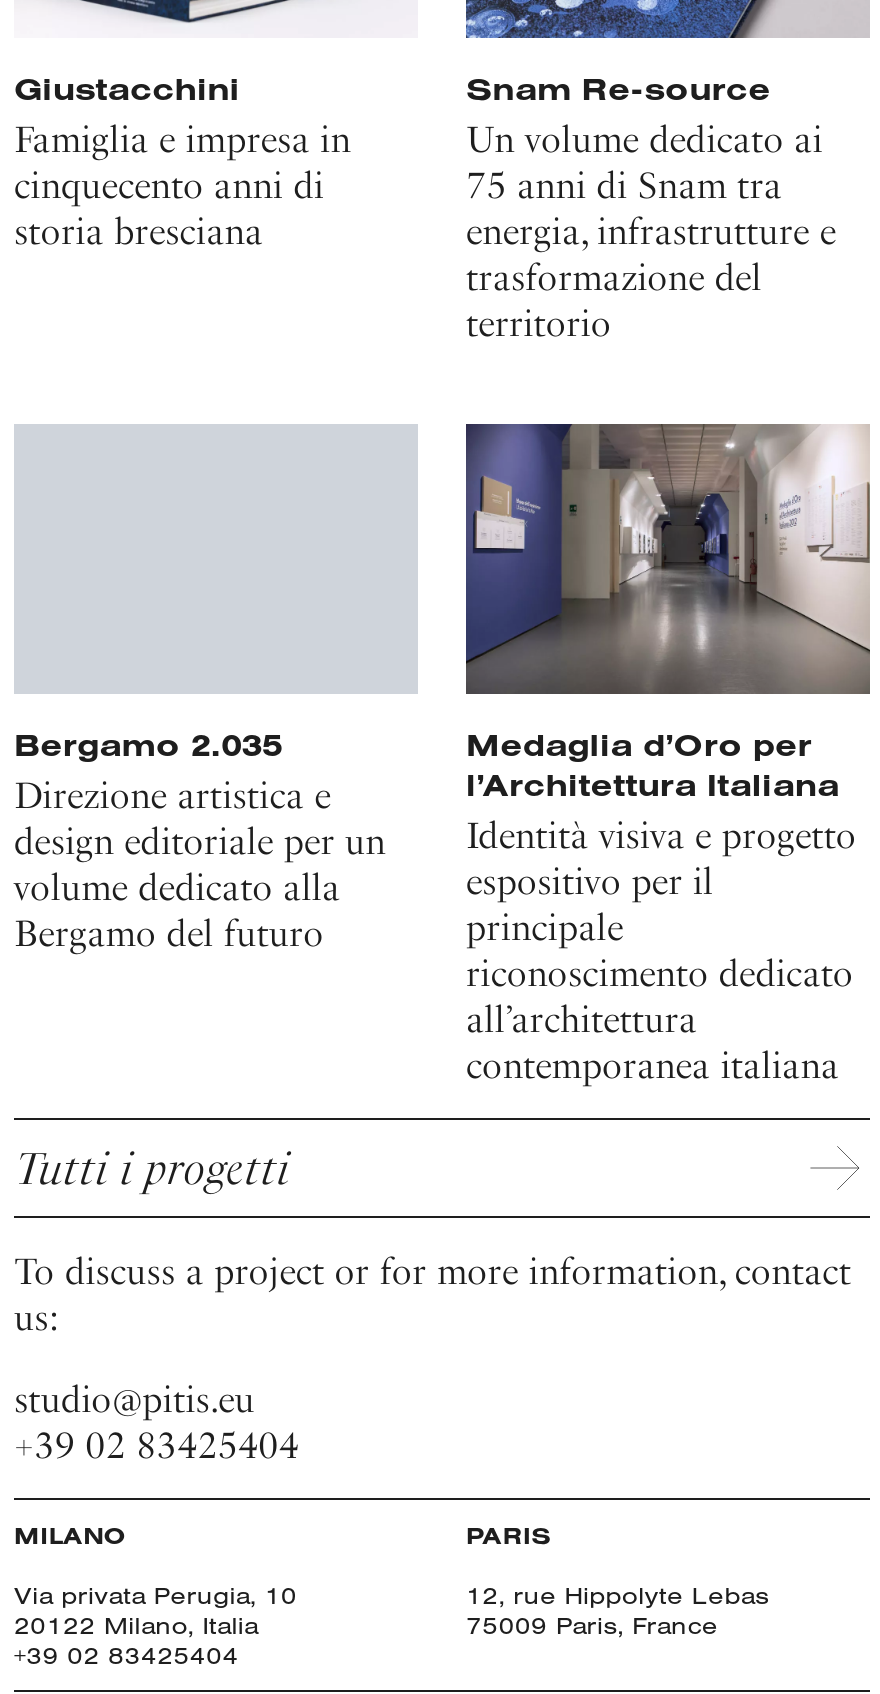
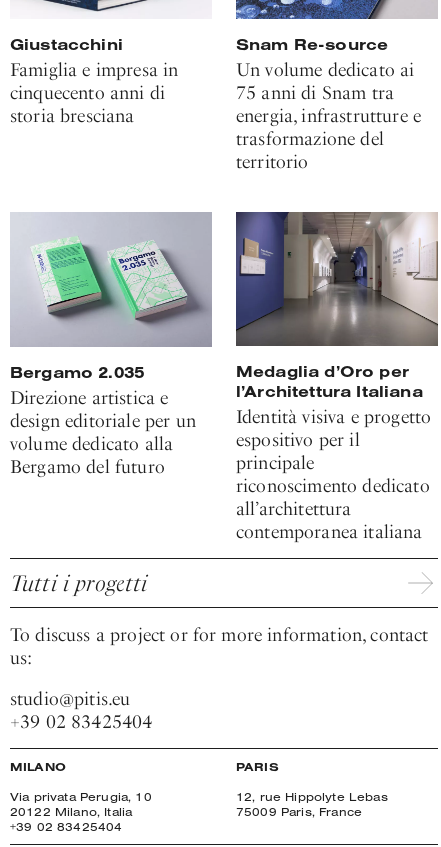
none -> [11,213,212,347] [image]

